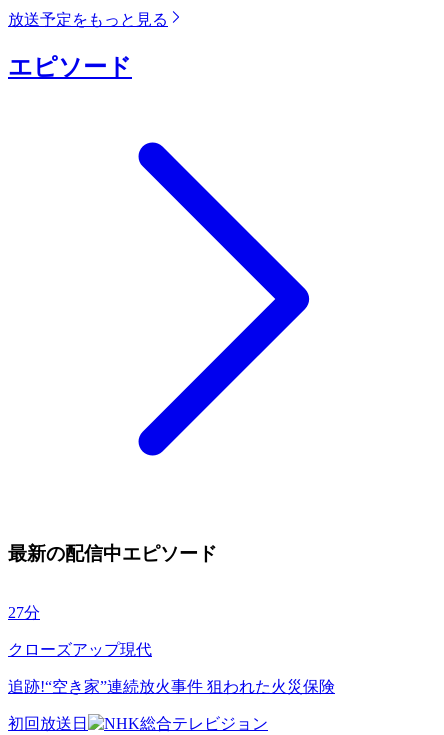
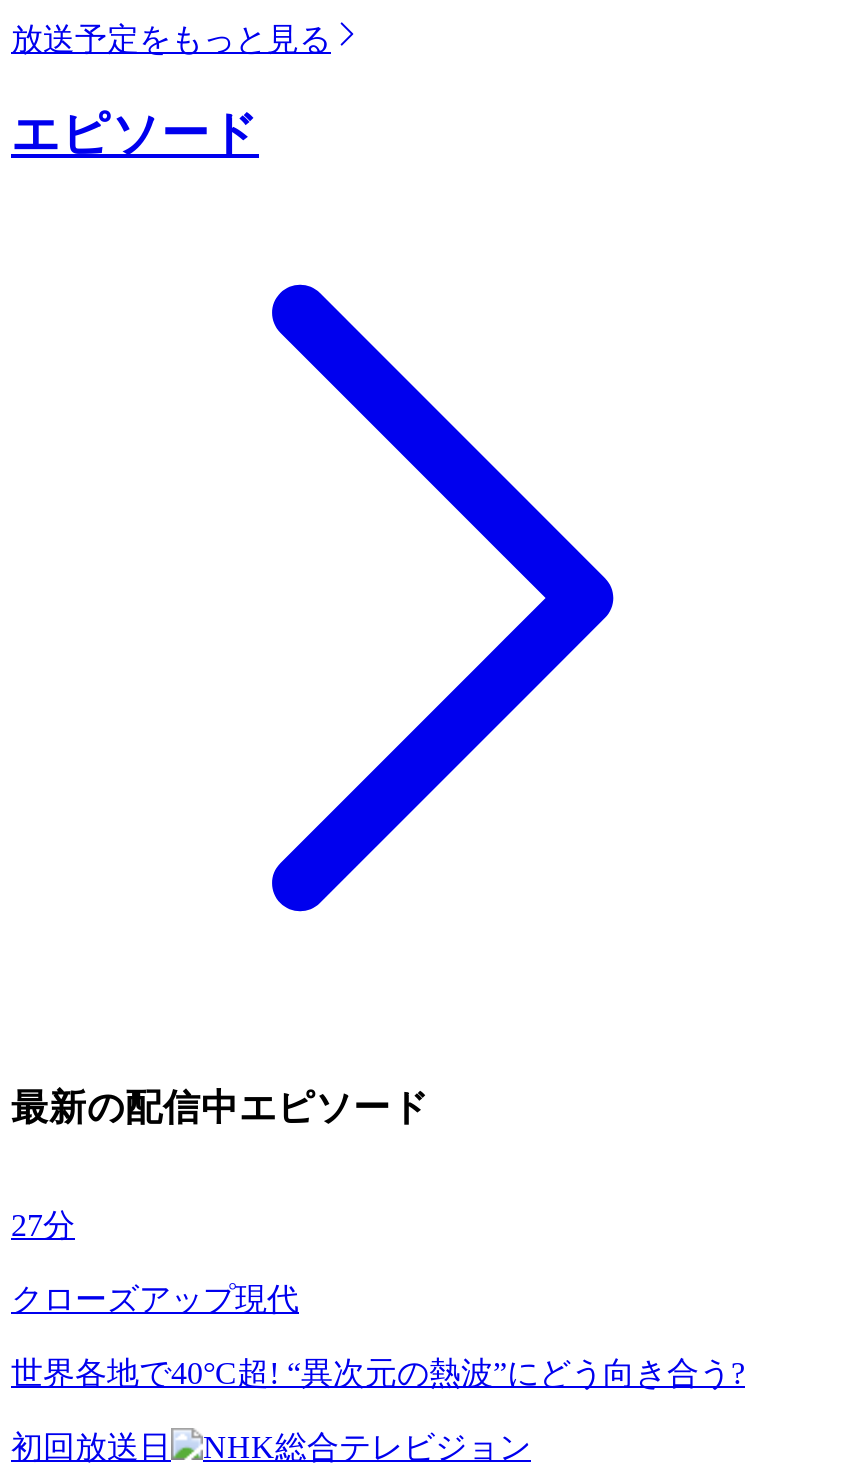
[8,678,335,695] 追跡!“空き家”連続放火事件 狙われた火災保険 -> [11,1357,745,1391] 世界各地で40°C超! “異次元の熱波”にどう向き合う?

